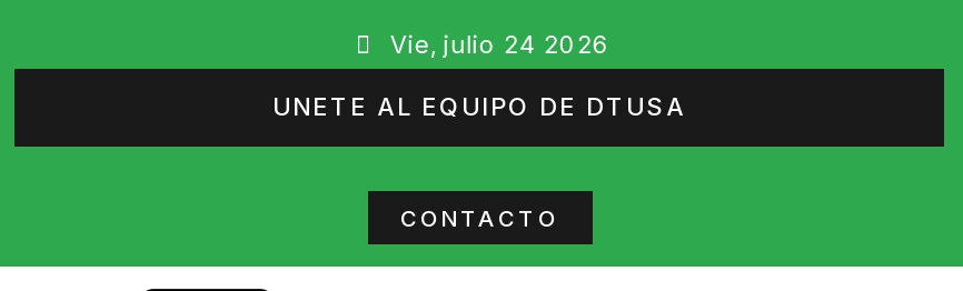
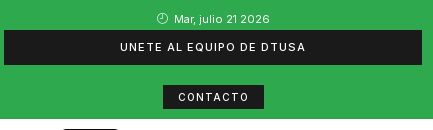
[390,29,610,60] Vie, julio 24 2026 -> [174,12,270,26] Mar, julio 21 2026

